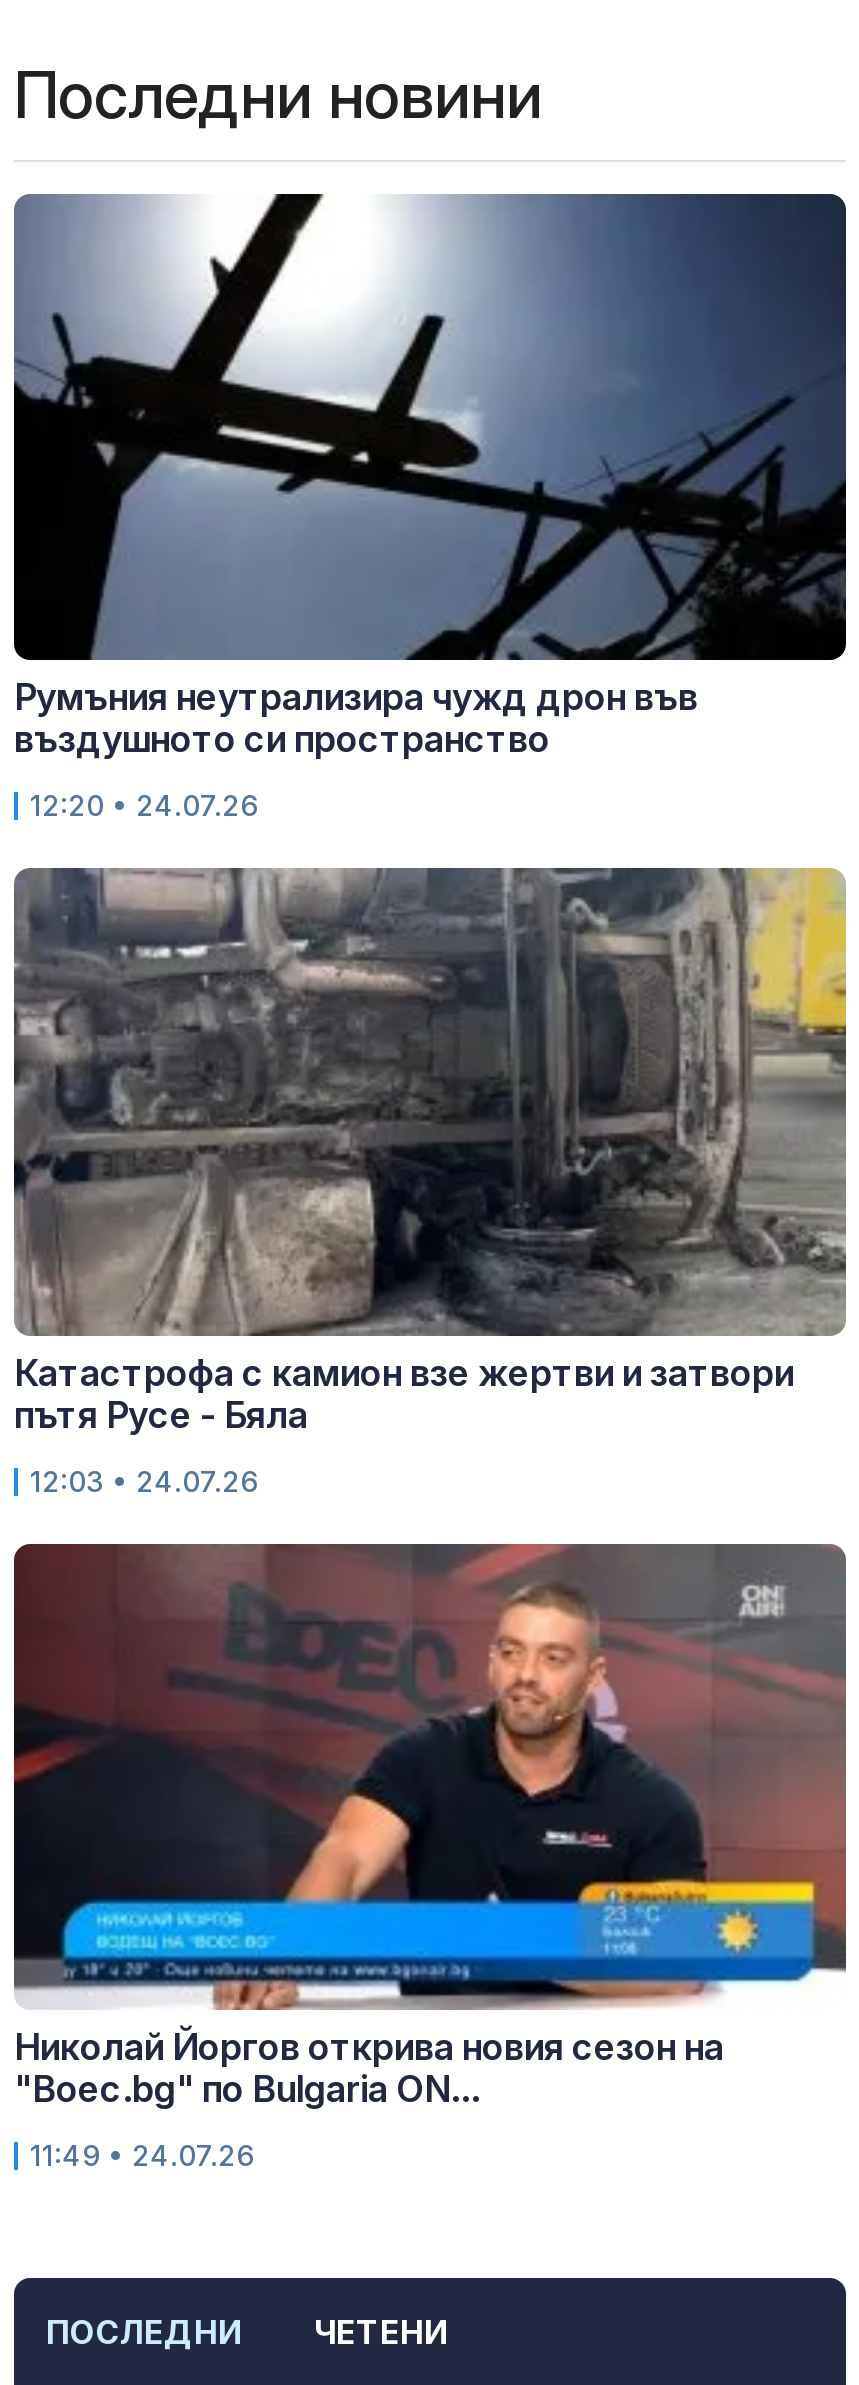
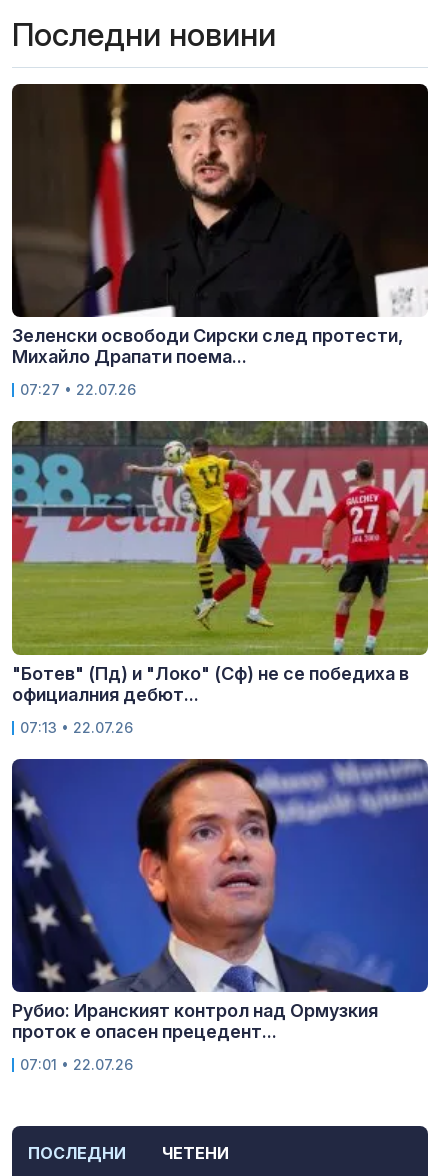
[12,192,848,761] [image] | Румъния неутрализира чужд дрон във | въздушното си пространство -> [11,83,428,367] [image] | Зеленски освободи Сирски след протести, | Михайло Драпати поема...
[30,789,258,823] 12:20 • 24.07.26 -> [20,381,136,398] 07:27 • 22.07.26
[12,866,848,1435] [image] | Катастрофа с камион взе жертви и затвори | пътя Русе - Бяла -> [11,420,429,704] [image] | "Ботев" (Пд) и "Локо" (Сф) не се победиха в | официалния дебют...
[30,1463,258,1497] 12:03 • 24.07.26 -> [20,718,133,735] 07:13 • 22.07.26
[12,1542,848,2110] [image] | Николай Йоргов открива новия сезон на | "Boec.bg" по Bulgaria ON... -> [11,758,429,1042] [image] | Рубио: Иранският контрол над Ормузкия | проток е опасен прецедент...
[30,2138,254,2172] 11:49 • 24.07.26 -> [20,1056,133,1073] 07:01 • 22.07.26

